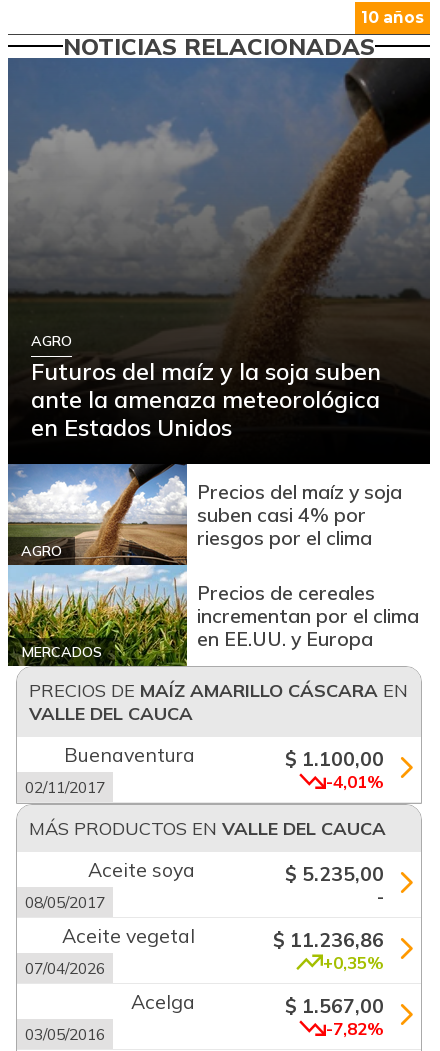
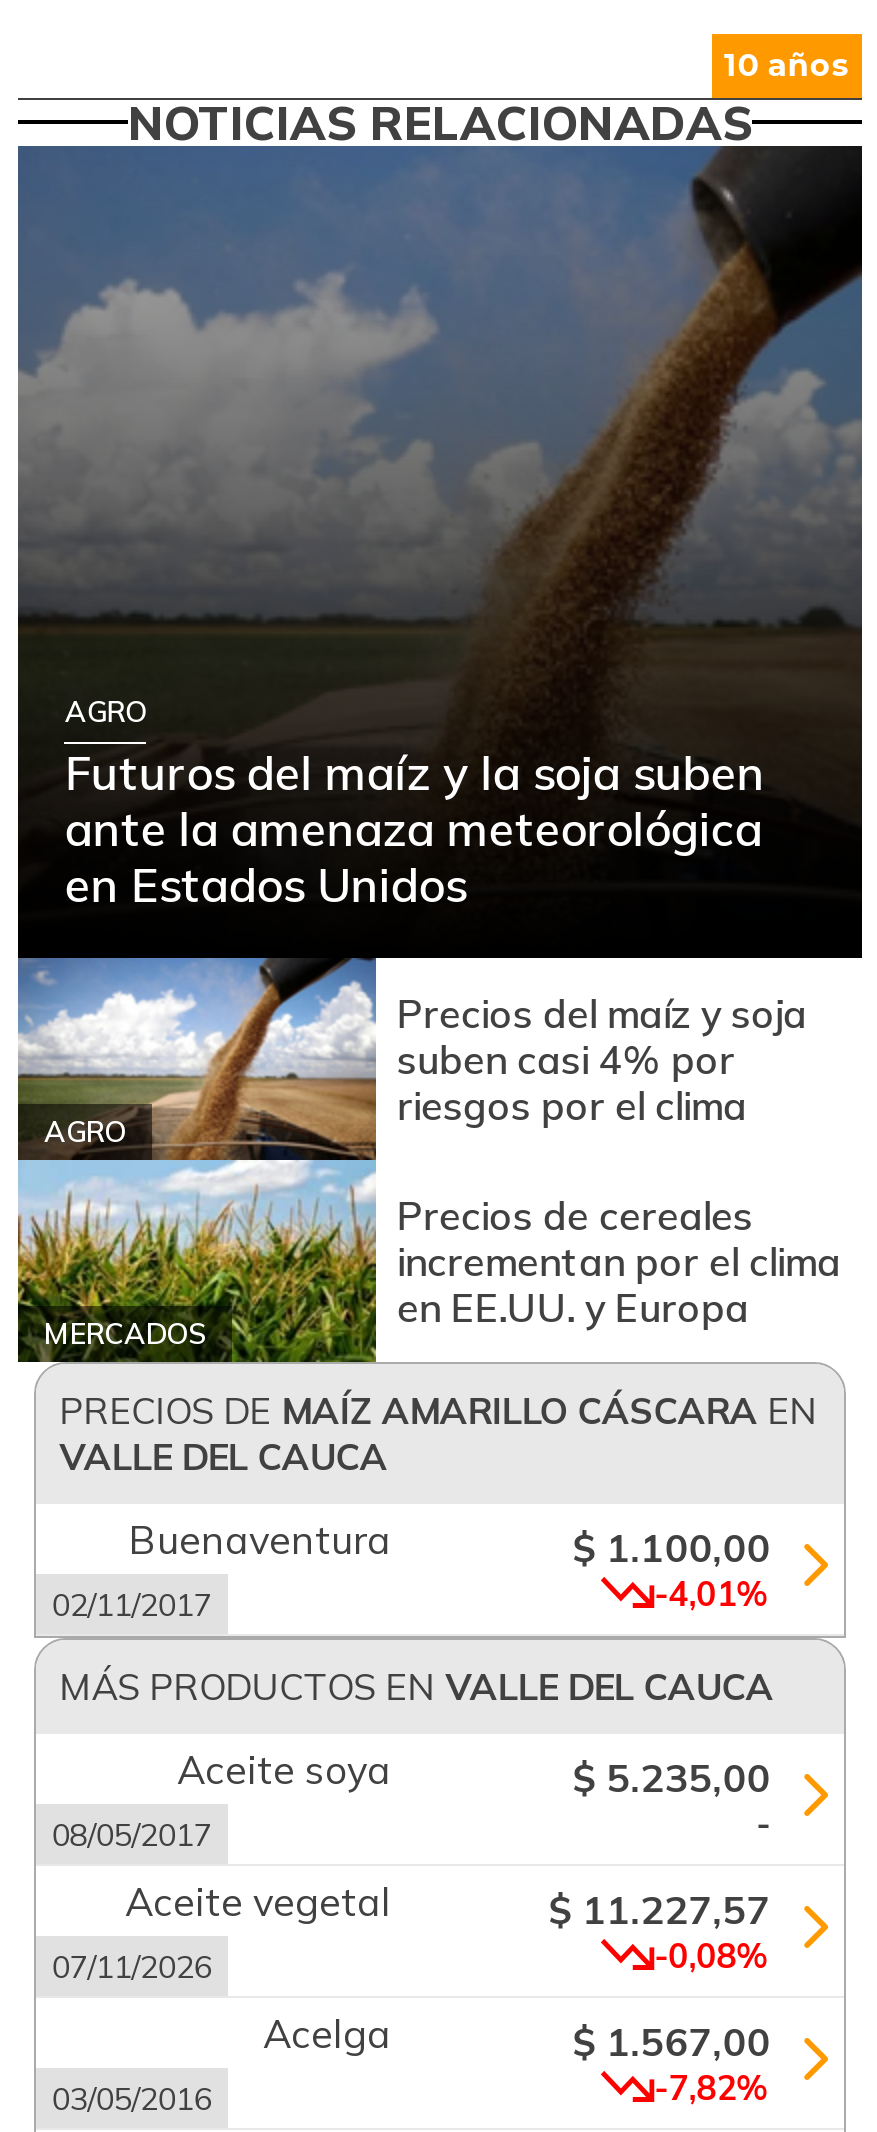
[273,927,384,952] $ 11.236,86 -> [548,1885,770,1935] $ 11.227,57
[25,958,105,978] 07/04/2026 -> [52,1946,212,1986] 07/11/2026
[323,952,384,973] +0,35% -> [654,1935,770,1977] -0,08%

